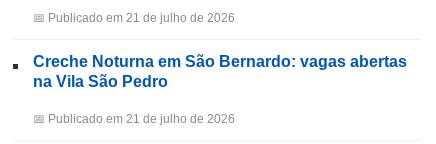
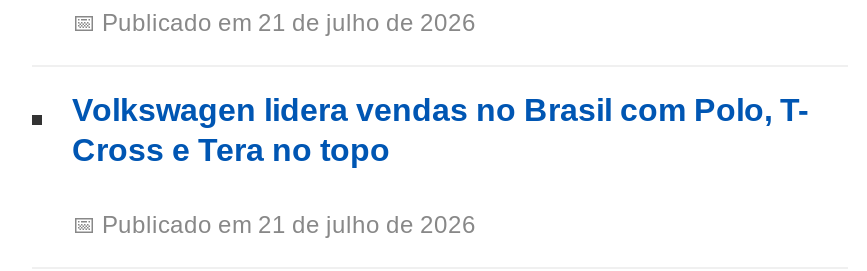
[33,53,407,90] Creche Noturna em São Bernardo: vagas abertas | na Vila São Pedro -> [72,93,808,167] Volkswagen lidera vendas no Brasil com Polo, T- | Cross e Tera no topo

